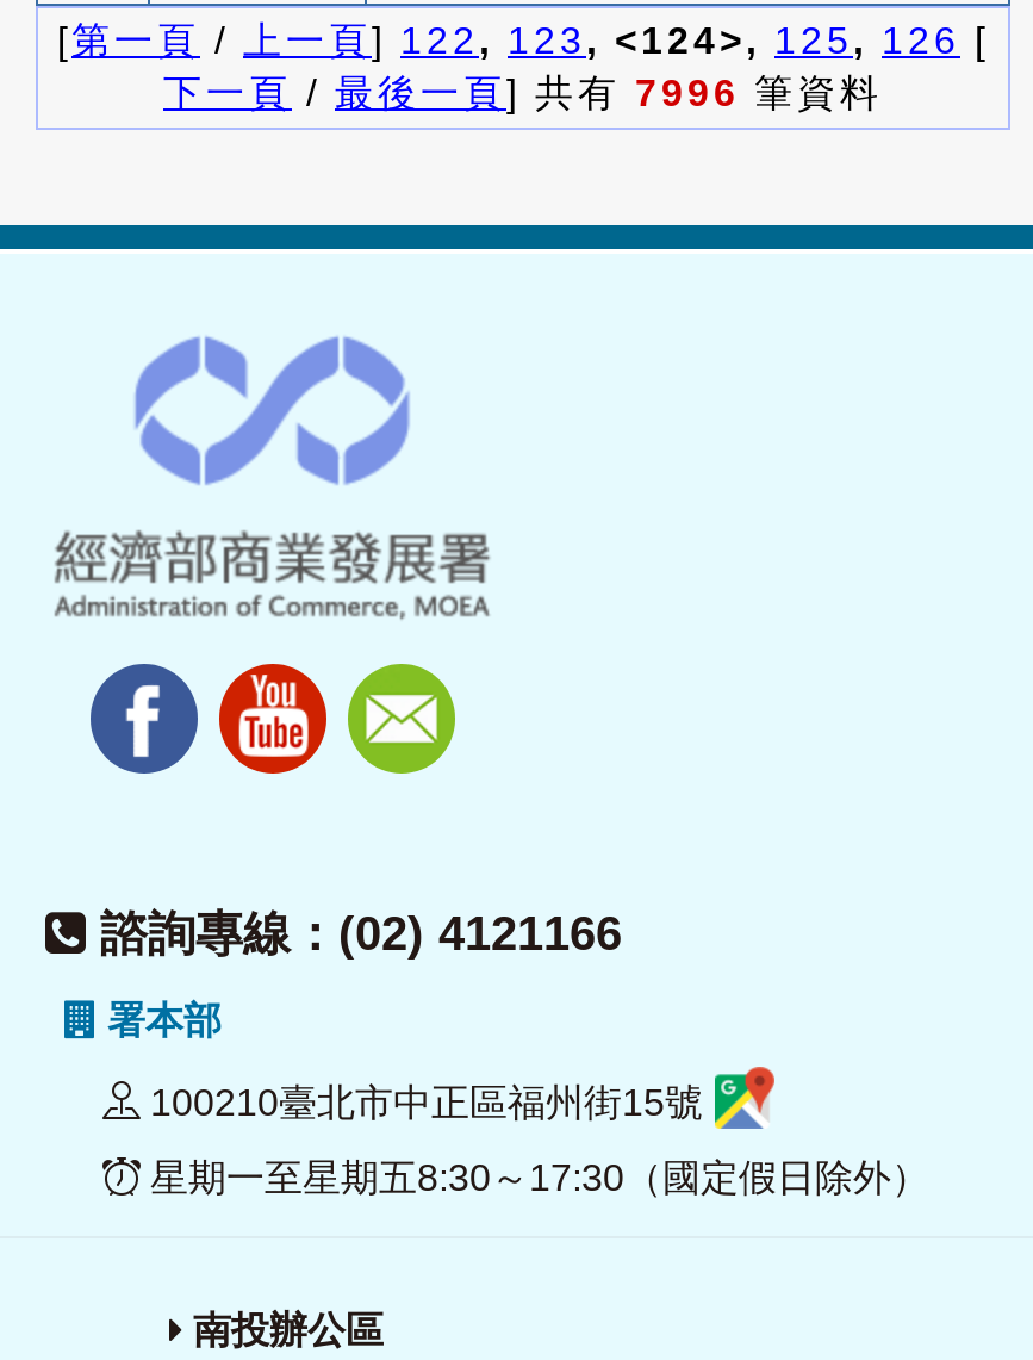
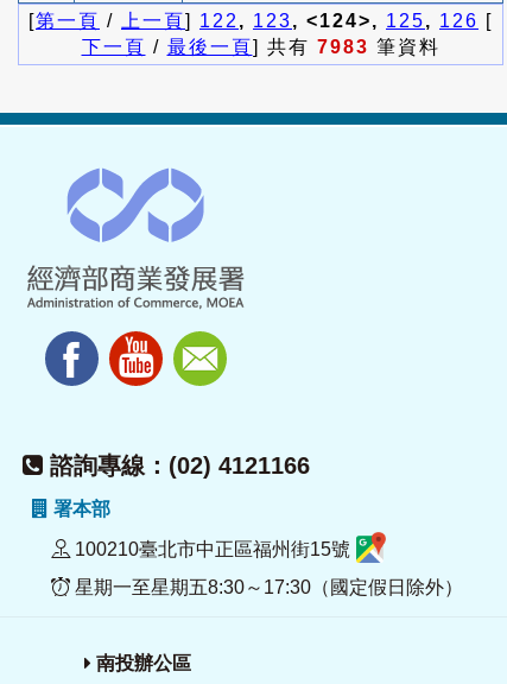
[163,72,883,113] 下一頁/最後一頁] 共有7996筆資料 -> [81,37,440,57] 下一頁/最後一頁] 共有7983筆資料

